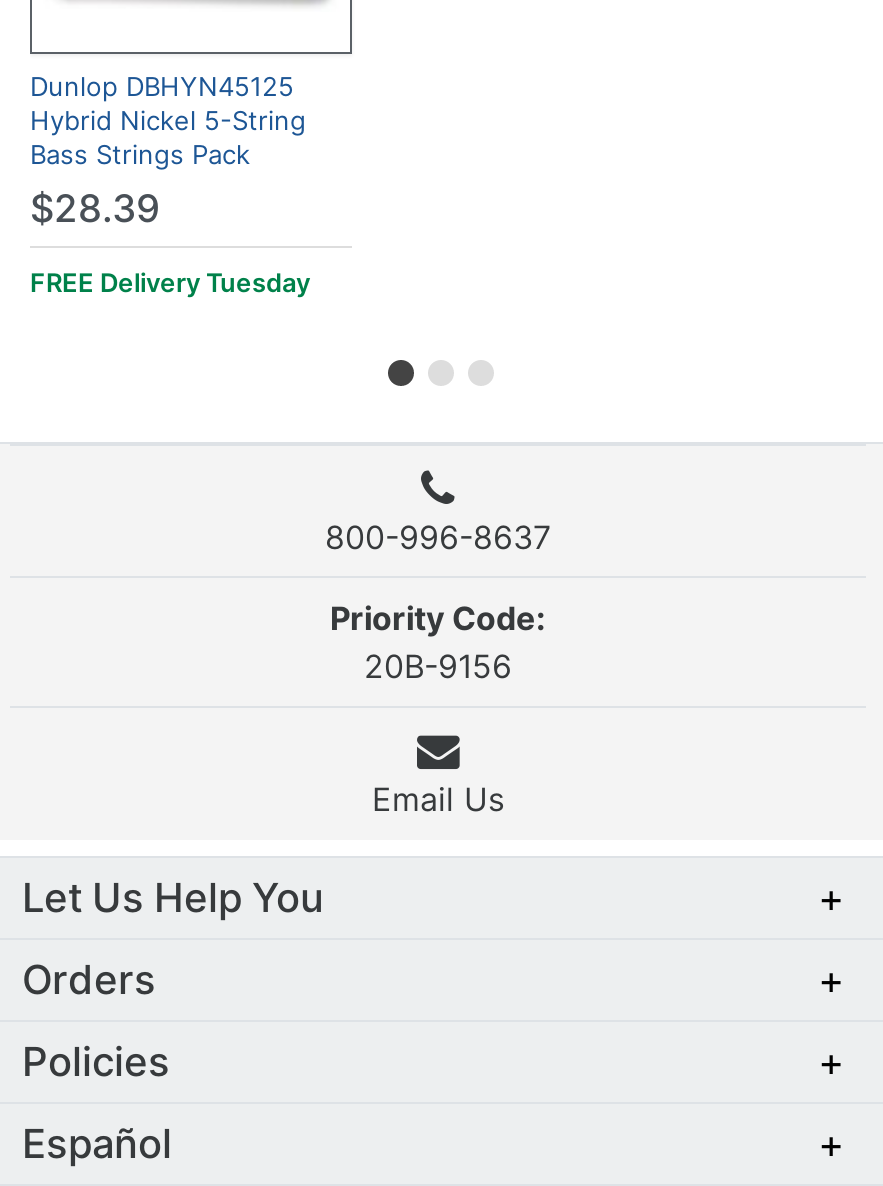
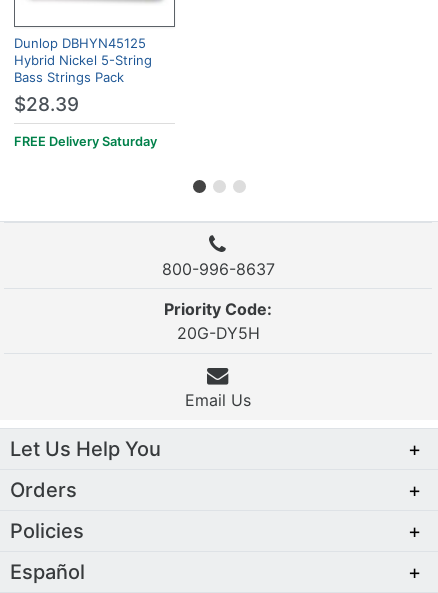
[30,267,310,297] FREE Delivery Tuesday -> [14,134,157,149] FREE Delivery Saturday
[364,647,512,687] 20B-9156 -> [176,323,259,343] 20G-DY5H

